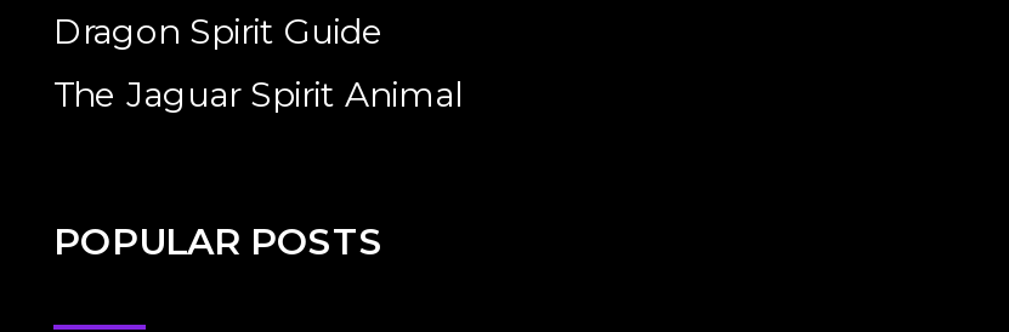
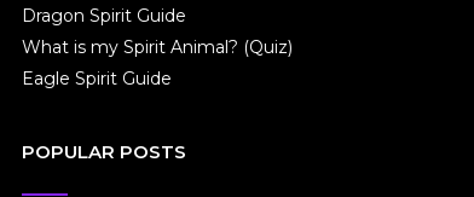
[53,73,461,117] The Jaguar Spirit Animal -> [22,36,293,90] What is my Spirit Animal? (Quiz) | Eagle Spirit Guide

